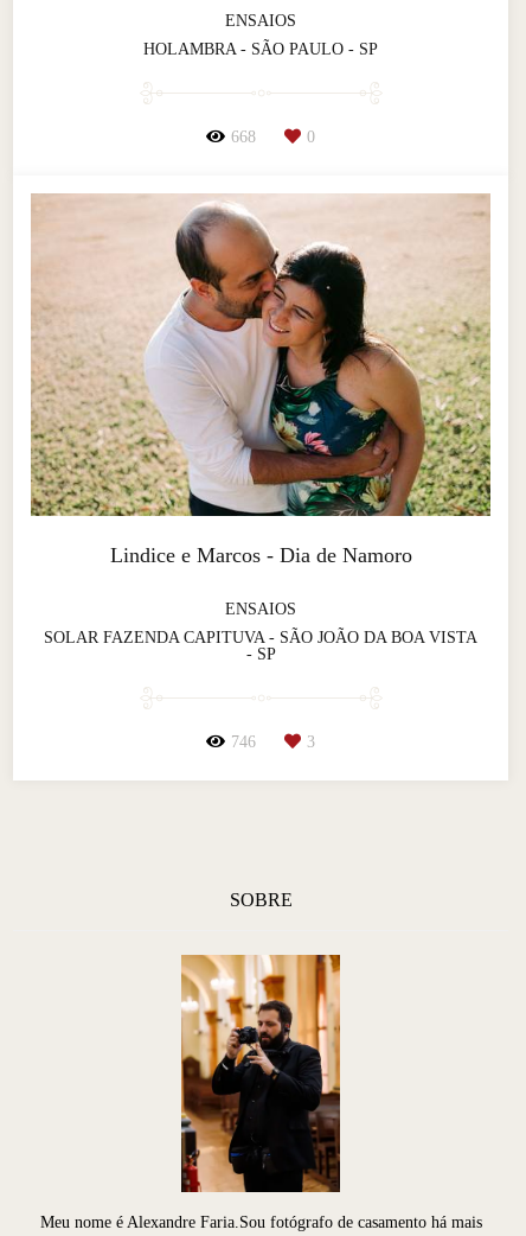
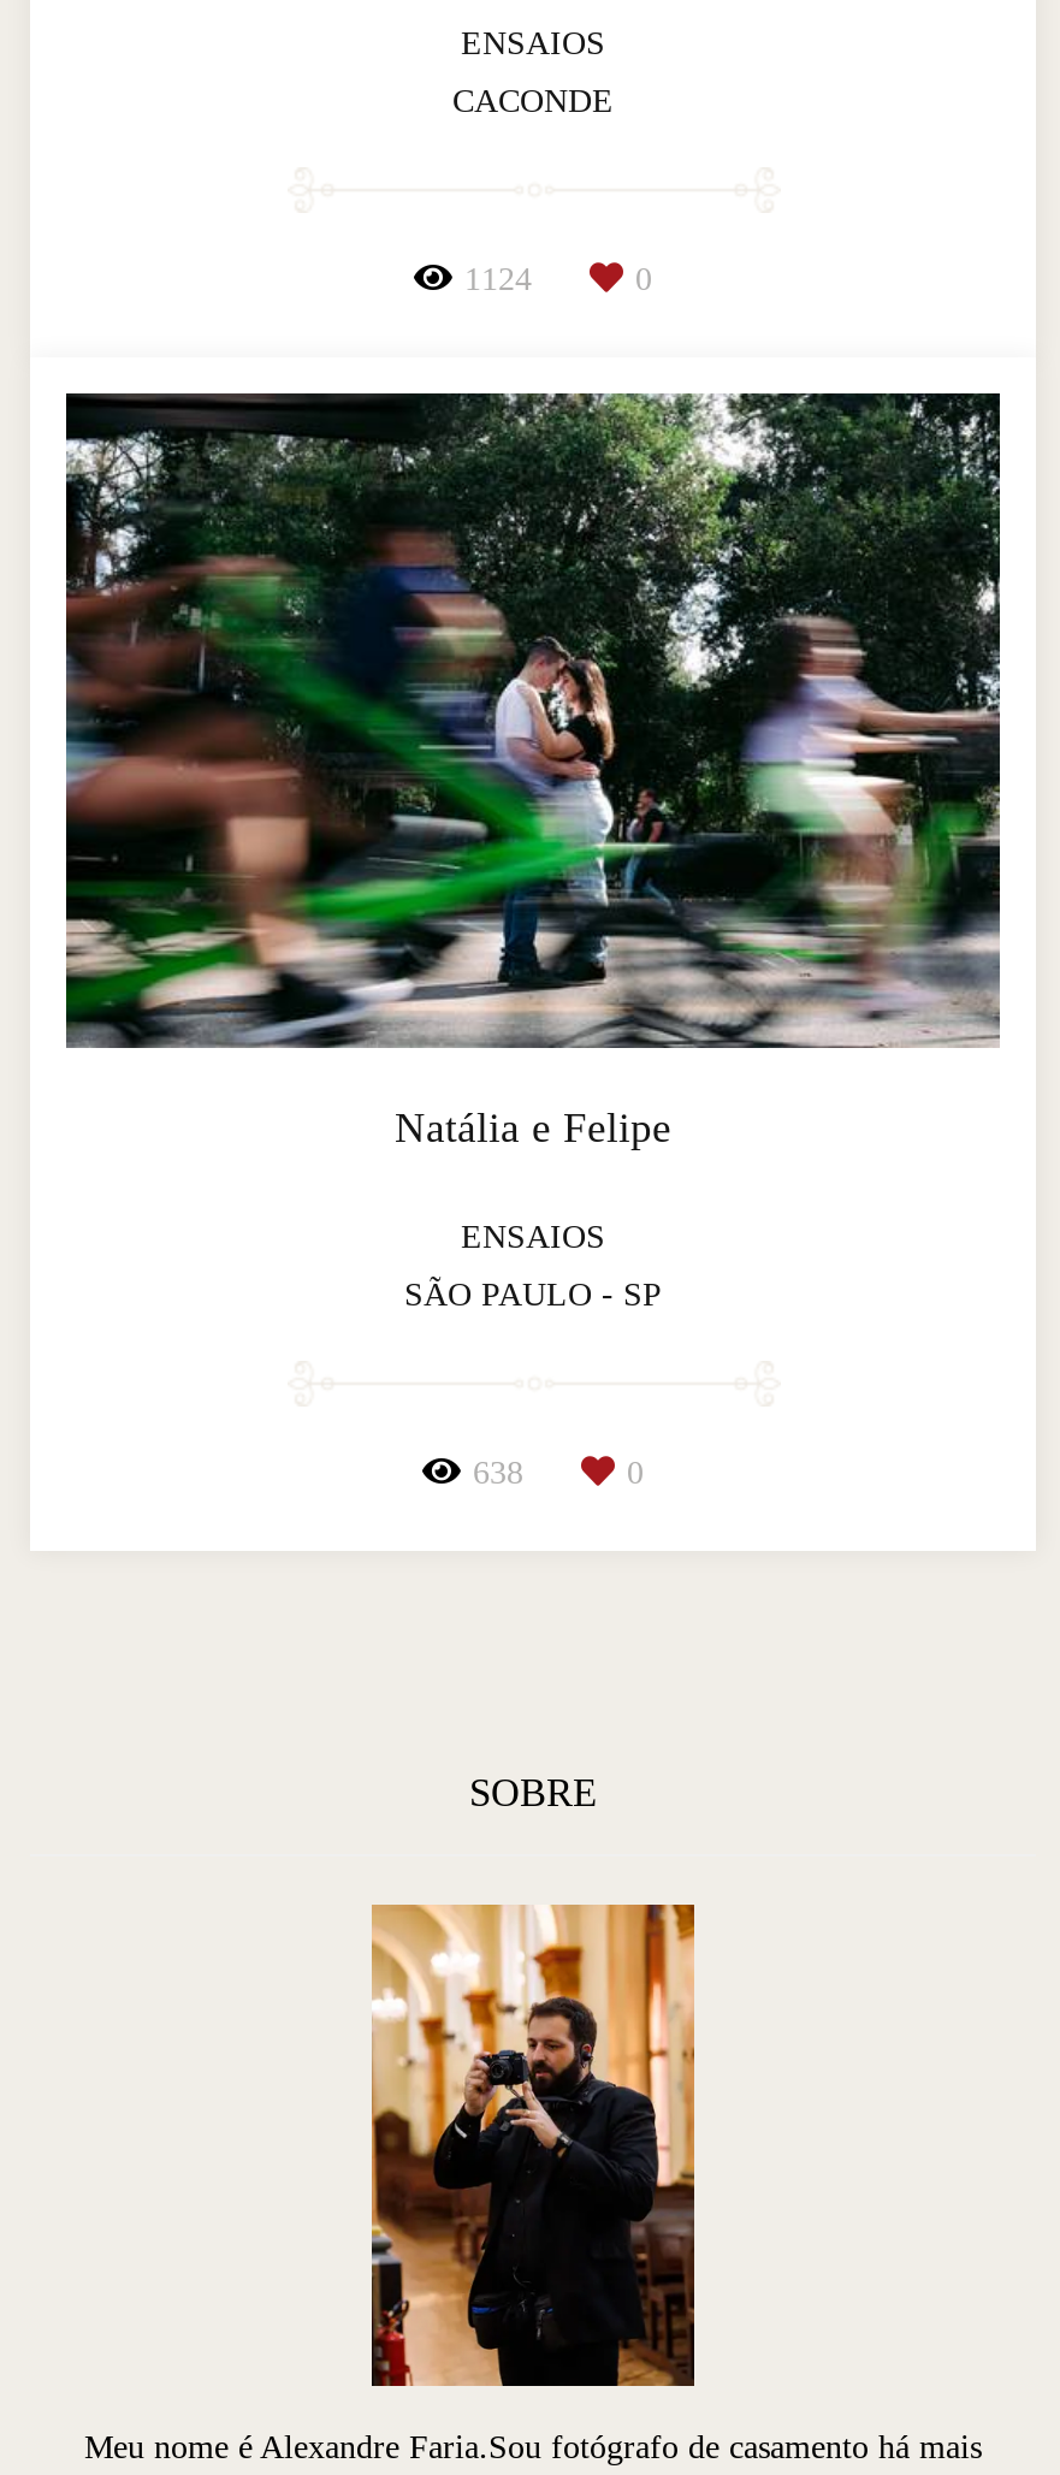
[143,40,378,58] HOLAMBRA - SÃO PAULO - SP -> [452,83,614,119] CACONDE
[231,128,256,146] 668 -> [464,261,532,297] 1124
[30,193,492,567] [image] | Lindice e Marcos - Dia de Namoro -> [64,391,1002,1151] [image] | Natália e Felipe
[44,628,477,663] SOLAR FAZENDA CAPITUVA - SÃO JOÃO DA BOA VISTA | - SP -> [404,1276,662,1312] SÃO PAULO - SP
[231,733,315,750] 746 | 3 -> [473,1454,644,1490] 638 | 0

